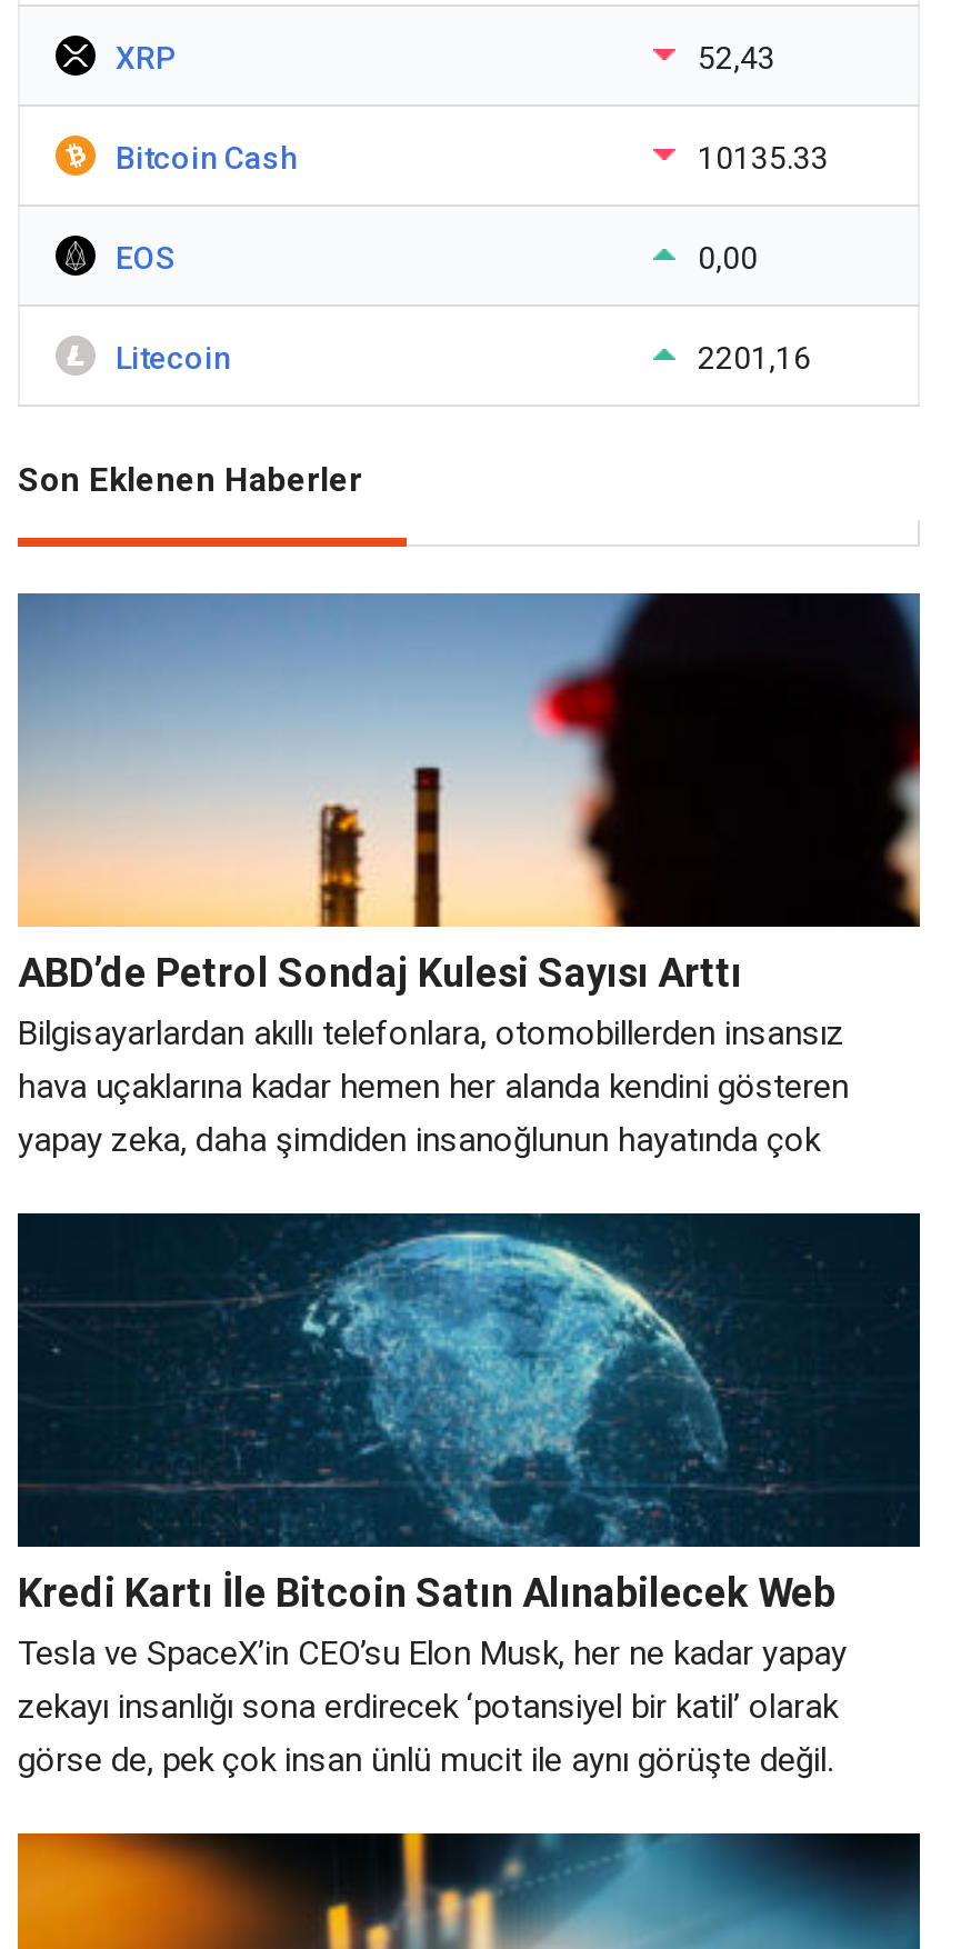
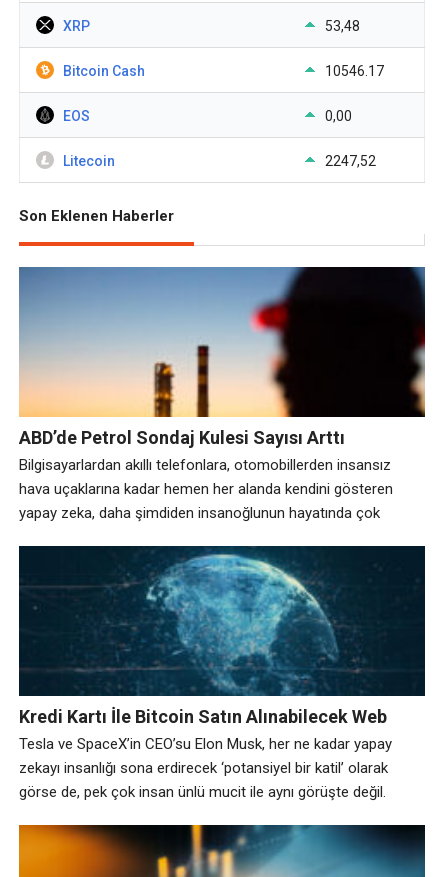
[698,40,775,76] 52,43 -> [325,18,360,34] 53,48
[698,140,829,176] 10135.33 -> [325,63,384,79] 10546.17
[698,340,811,376] 2201,16 -> [325,153,376,169] 2247,52

